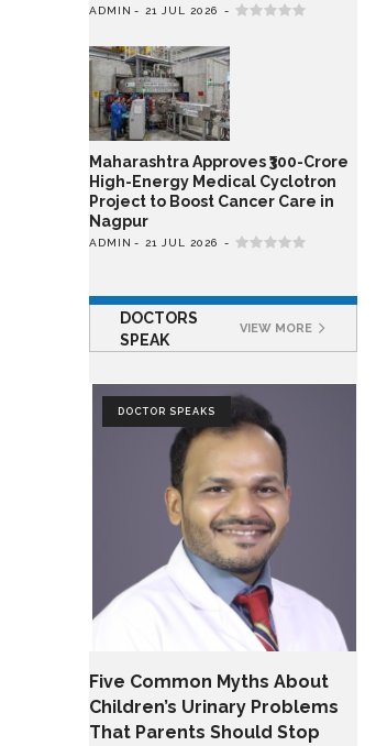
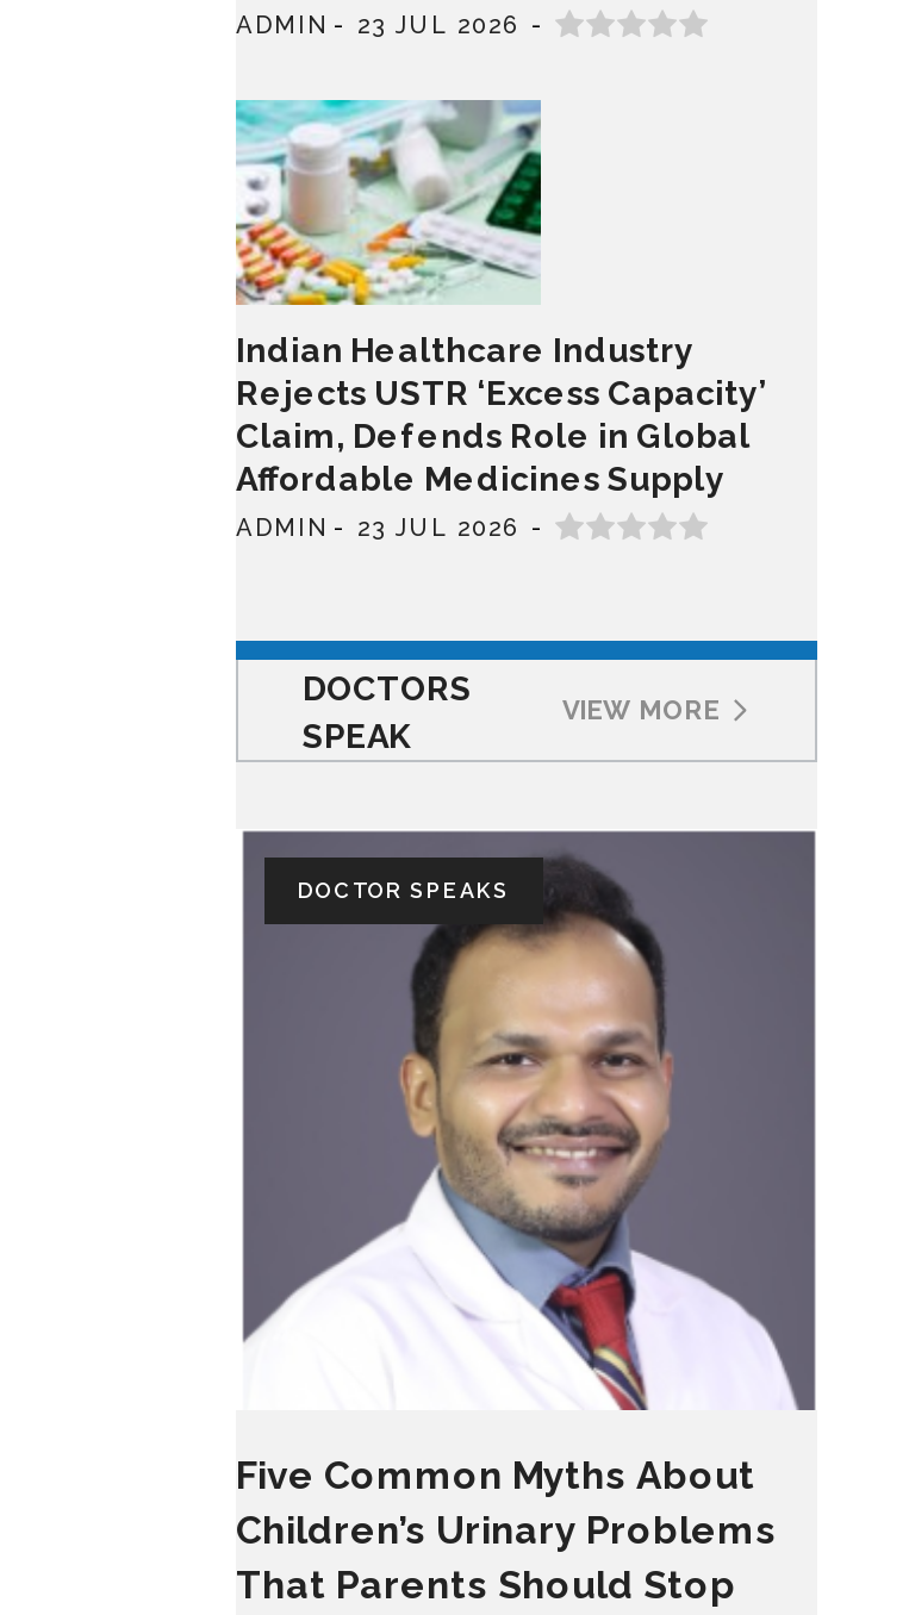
[89,5,218,17] ADMIN 21 JUL 2026 -> [236,10,517,36] ADMIN 23 JUL 2026
[88,45,349,230] [image] | Maharashtra Approves ₹300-Crore | High-Energy Medical Cyclotron | Project to Boost Cancer Care in | Nagpur -> [234,98,767,498] [image] | Indian Healthcare Industry | Rejects USTR ‘Excess Capacity’ | Claim, Defends Role in Global | Affordable Medicines Supply
[89,237,218,249] ADMIN 21 JUL 2026 -> [236,513,517,539] ADMIN 23 JUL 2026

